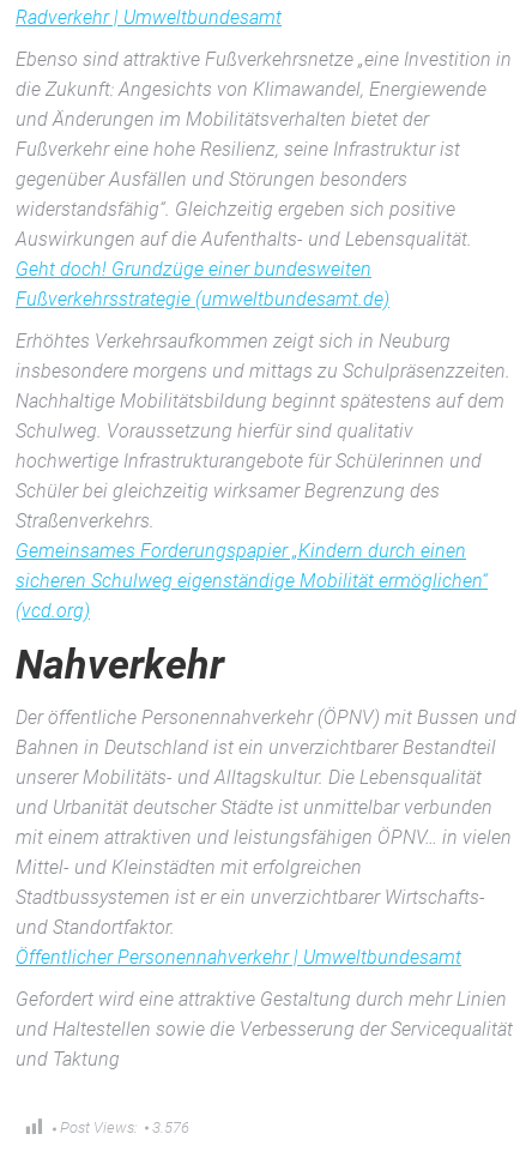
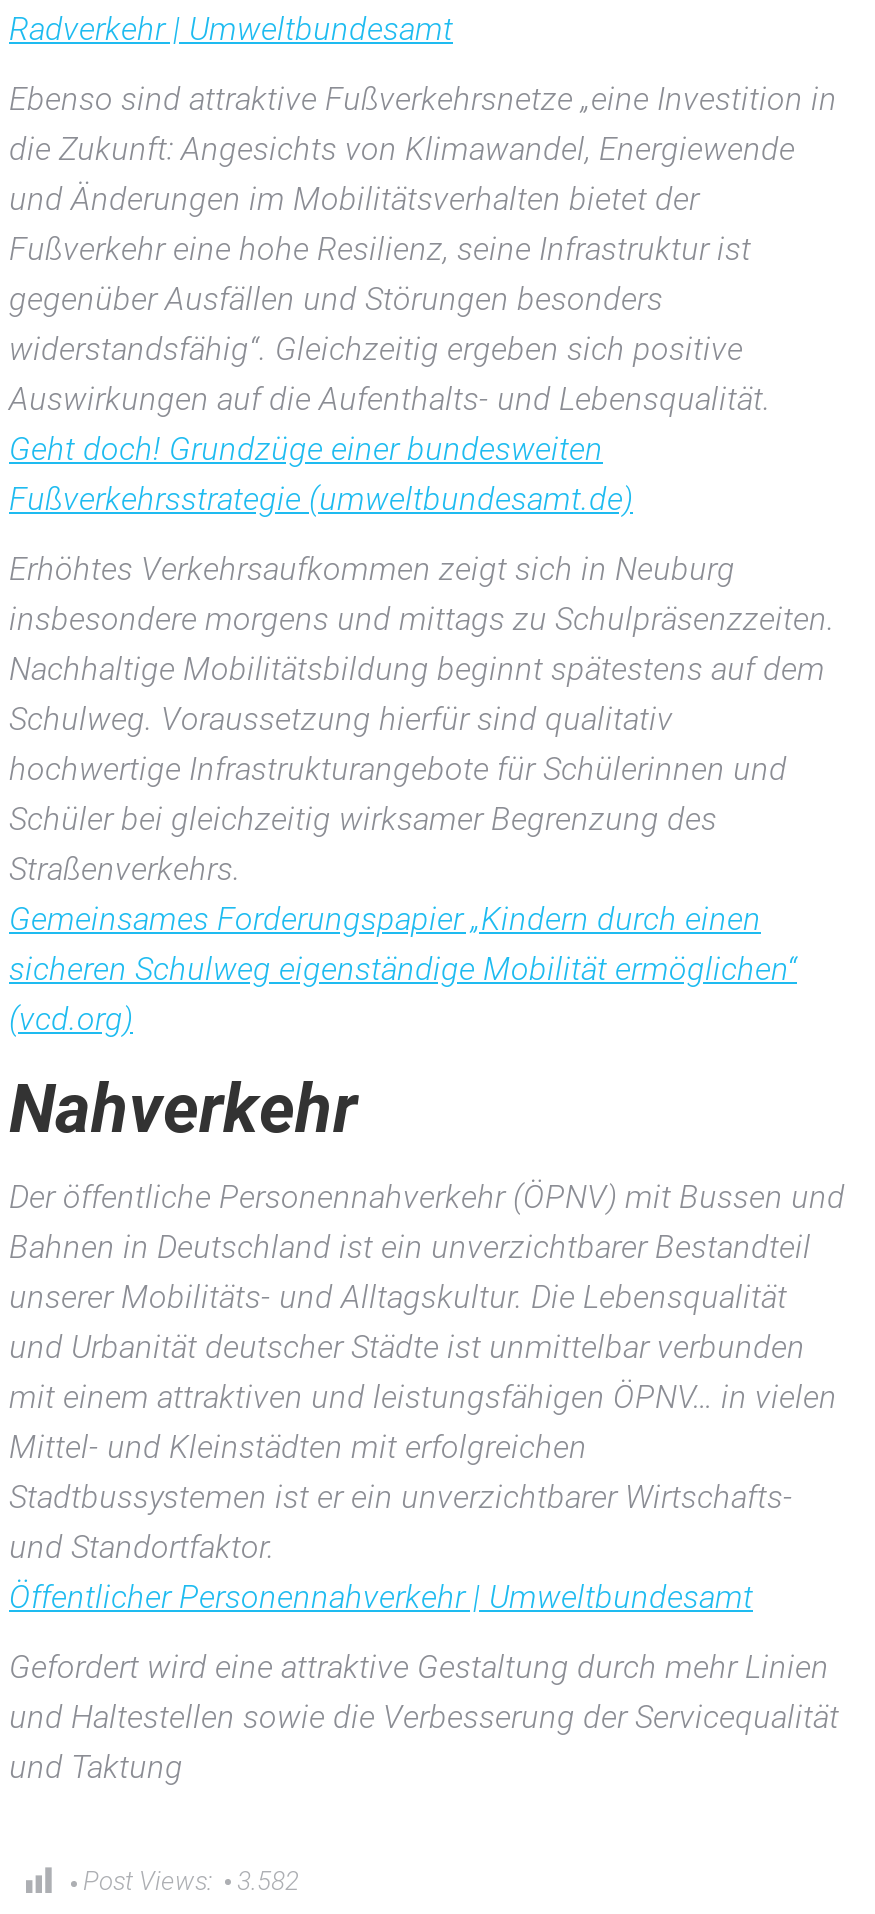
[60,1119,189,1137] Post Views: 3.576 -> [83,1867,299,1897] Post Views: 3.582

